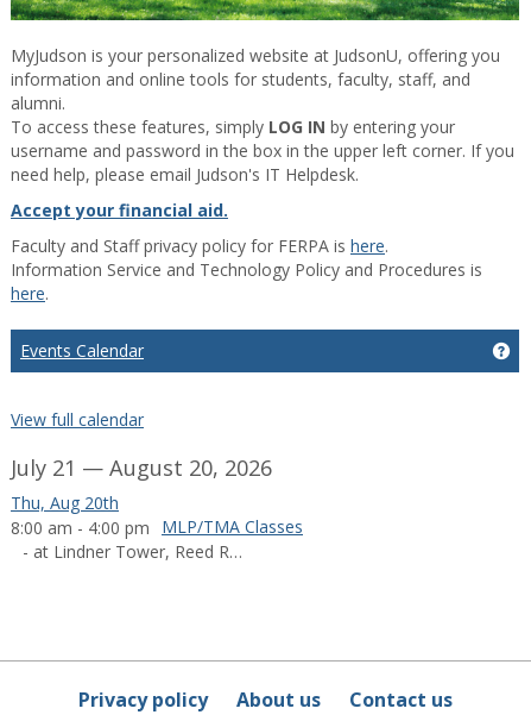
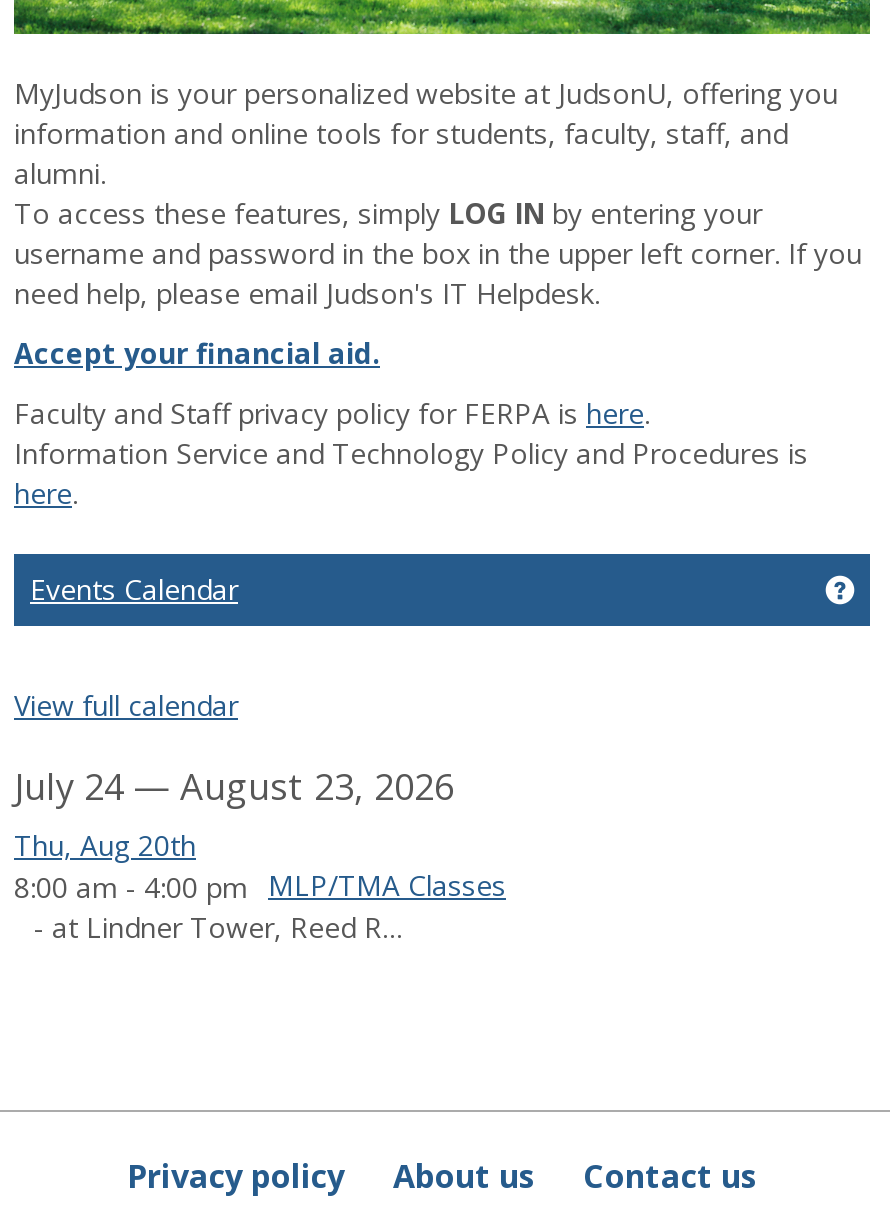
[11,453,272,482] July 21 — August 20, 2026 -> [14,762,454,810] July 24 — August 23, 2026

